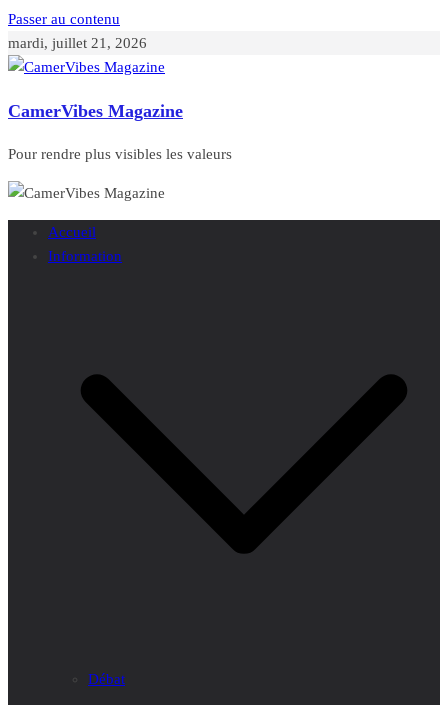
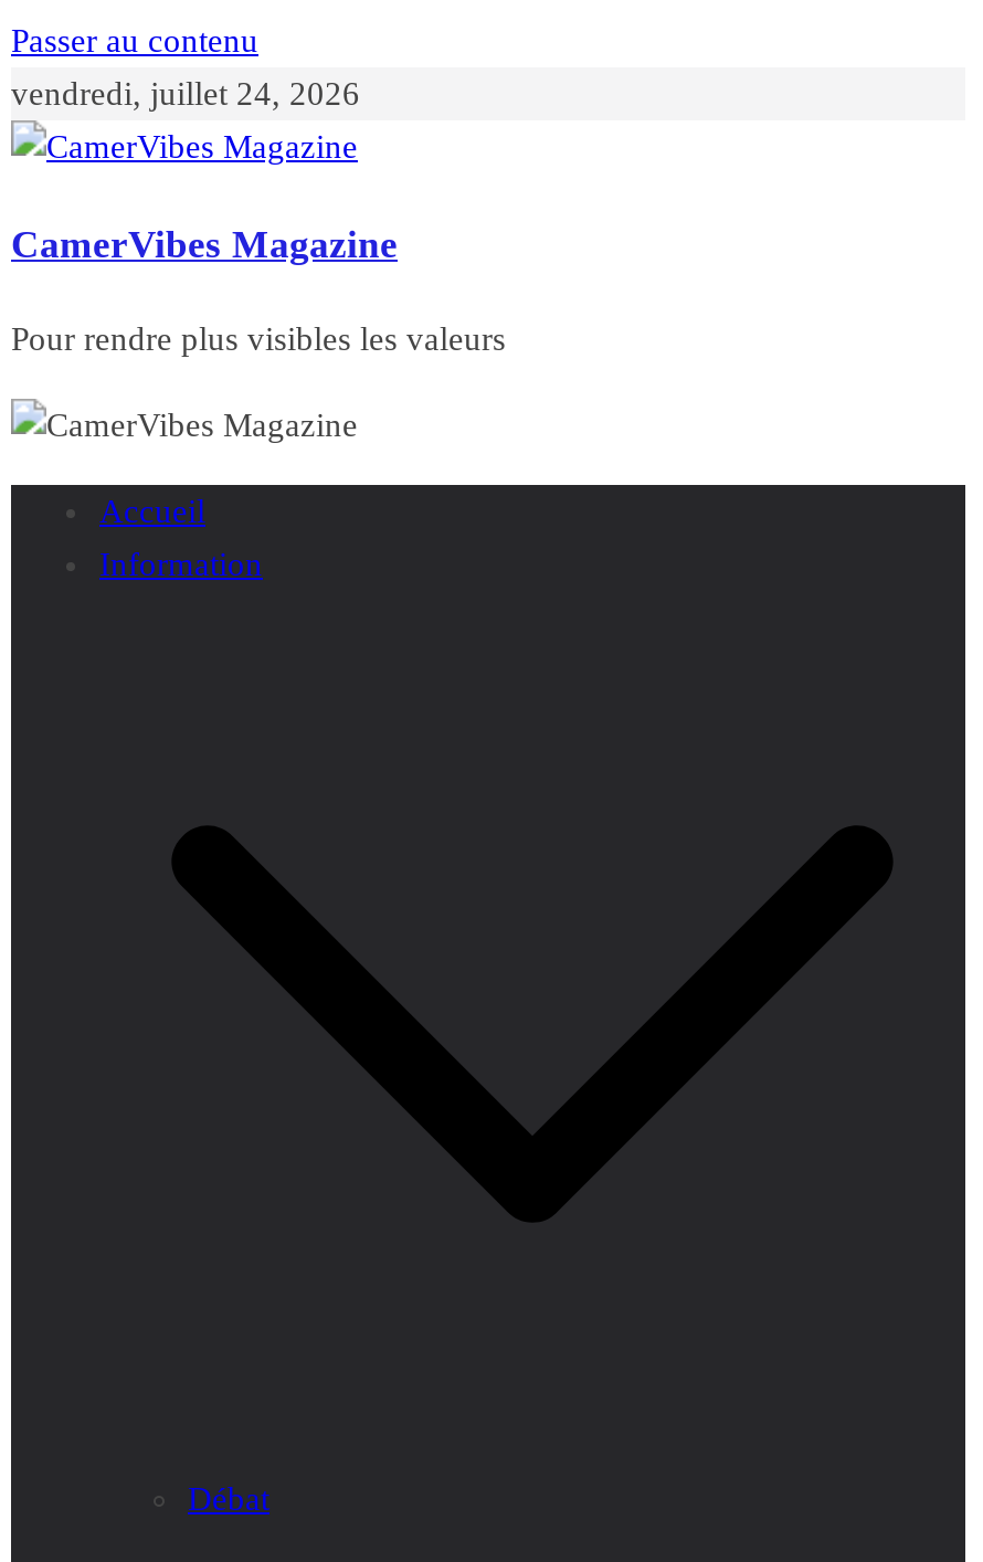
[8,35,147,51] mardi, juillet 21, 2026 -> [11,76,360,112] vendredi, juillet 24, 2026

